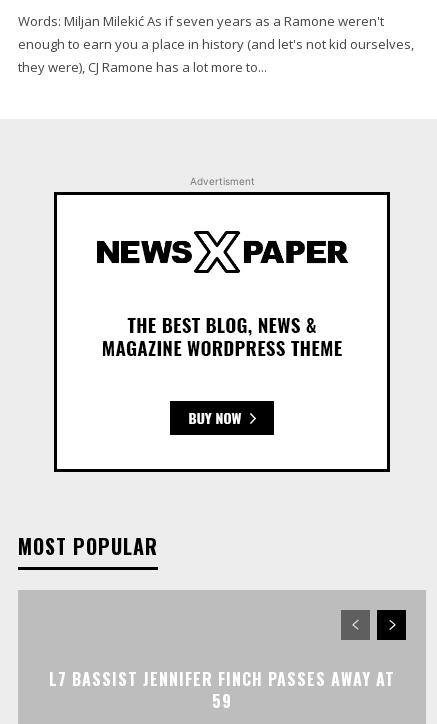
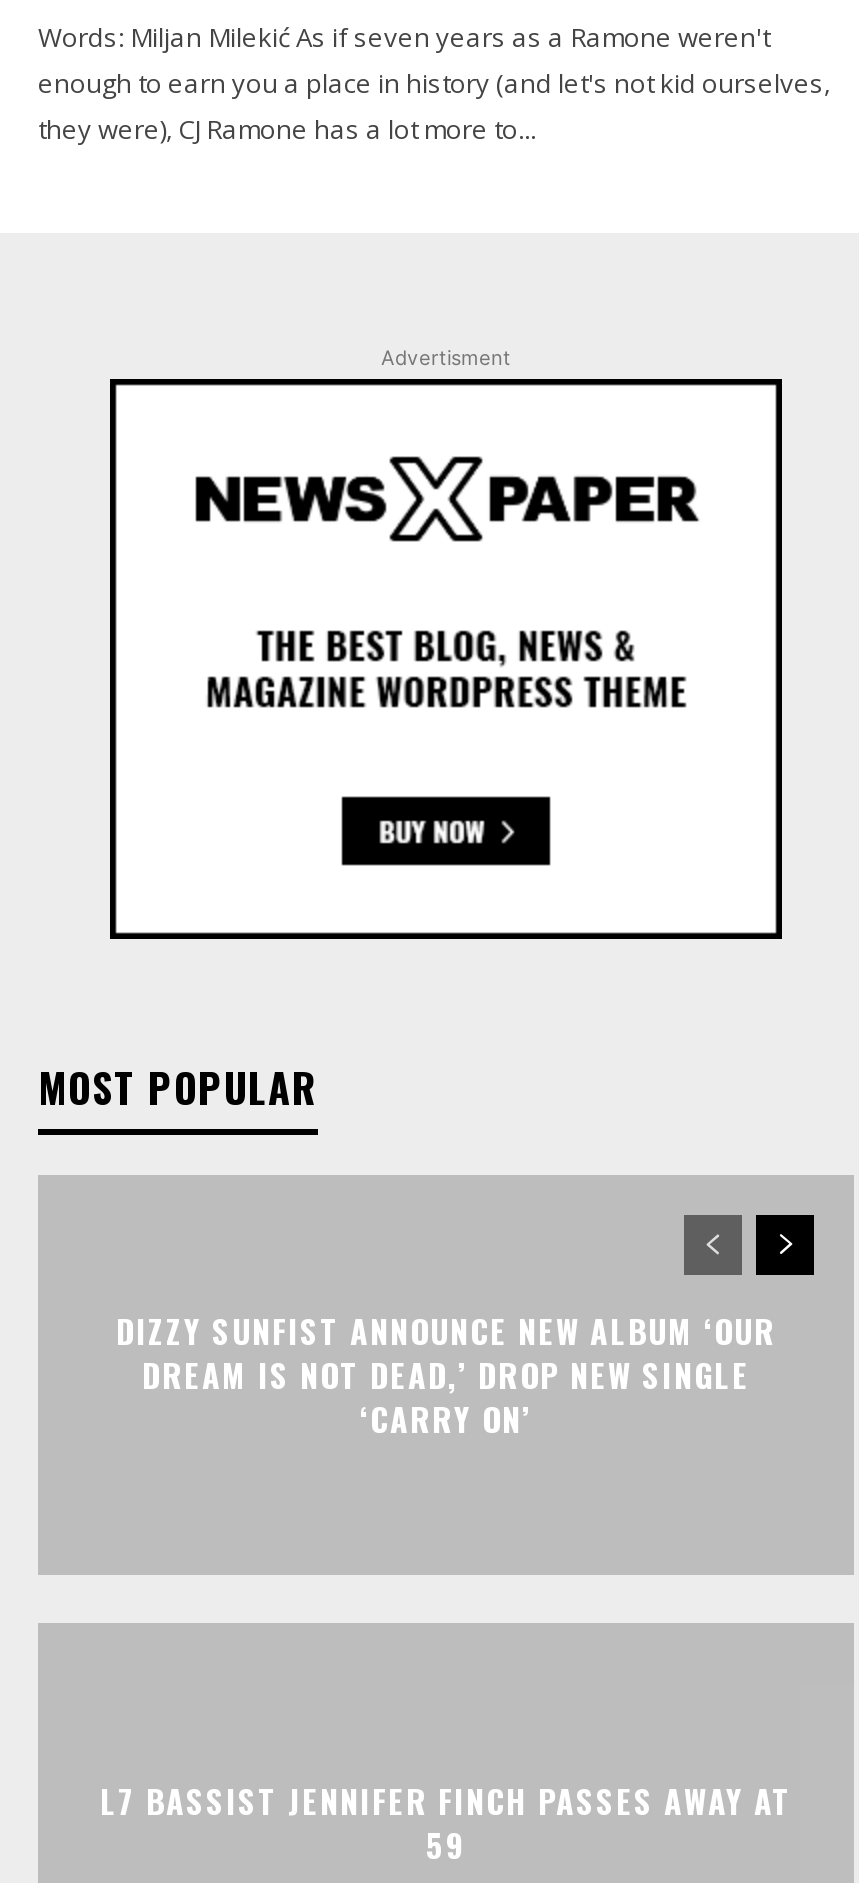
none -> [116,1306,776,1442] DIZZY SUNFIST ANNOUNCE NEW ALBUM ‘OUR | DREAM IS NOT DEAD,’ DROP NEW SINGLE | ‘CARRY ON’

